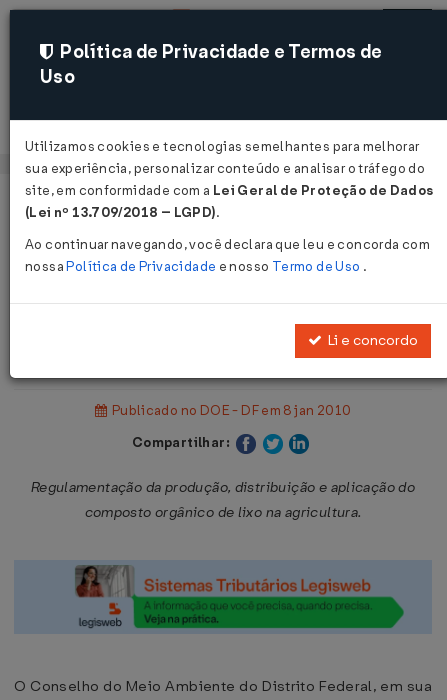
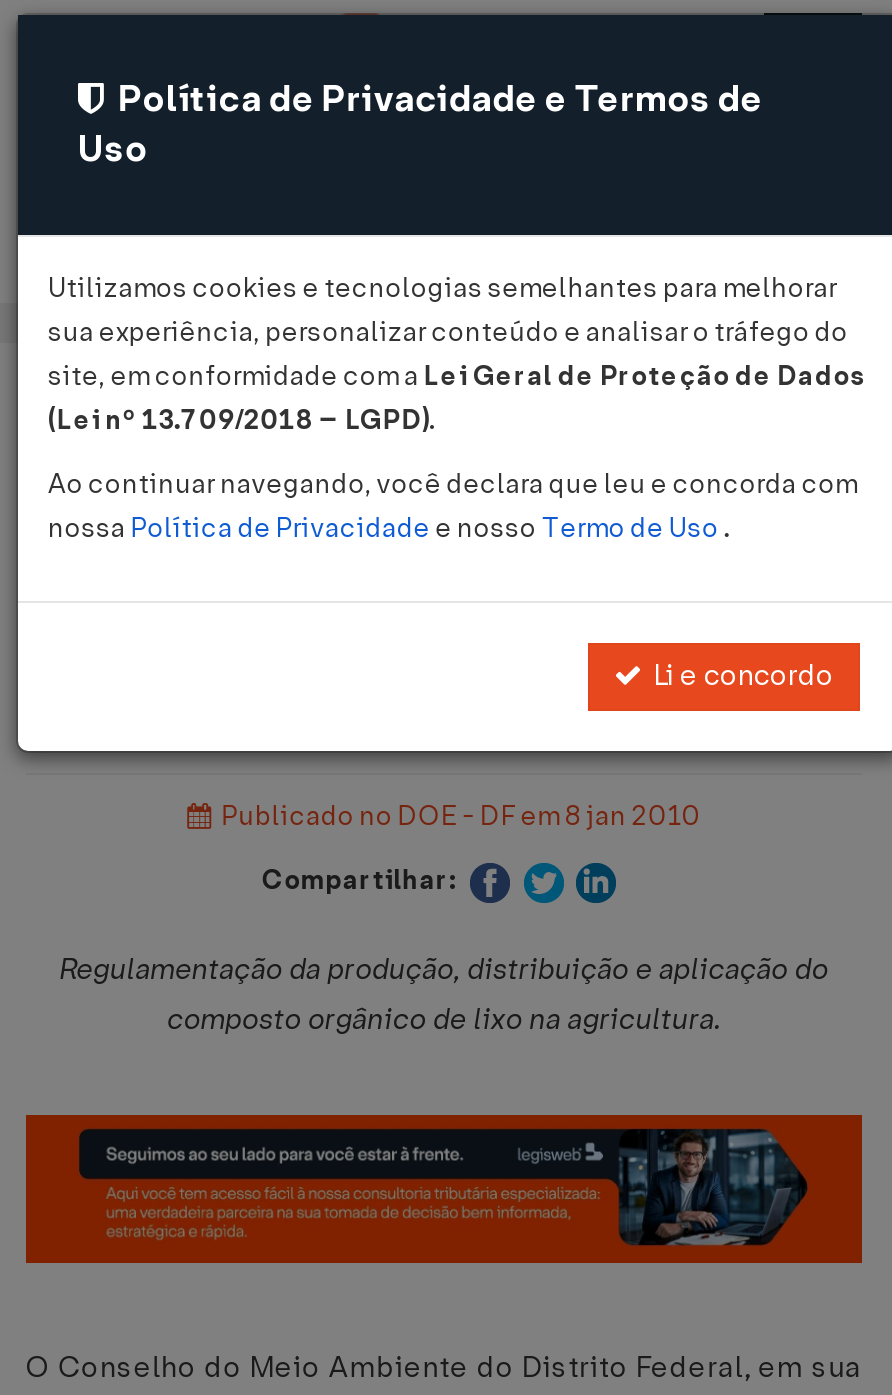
[14,560,432,634] [image] -> [24,1113,864,1265] [image]

